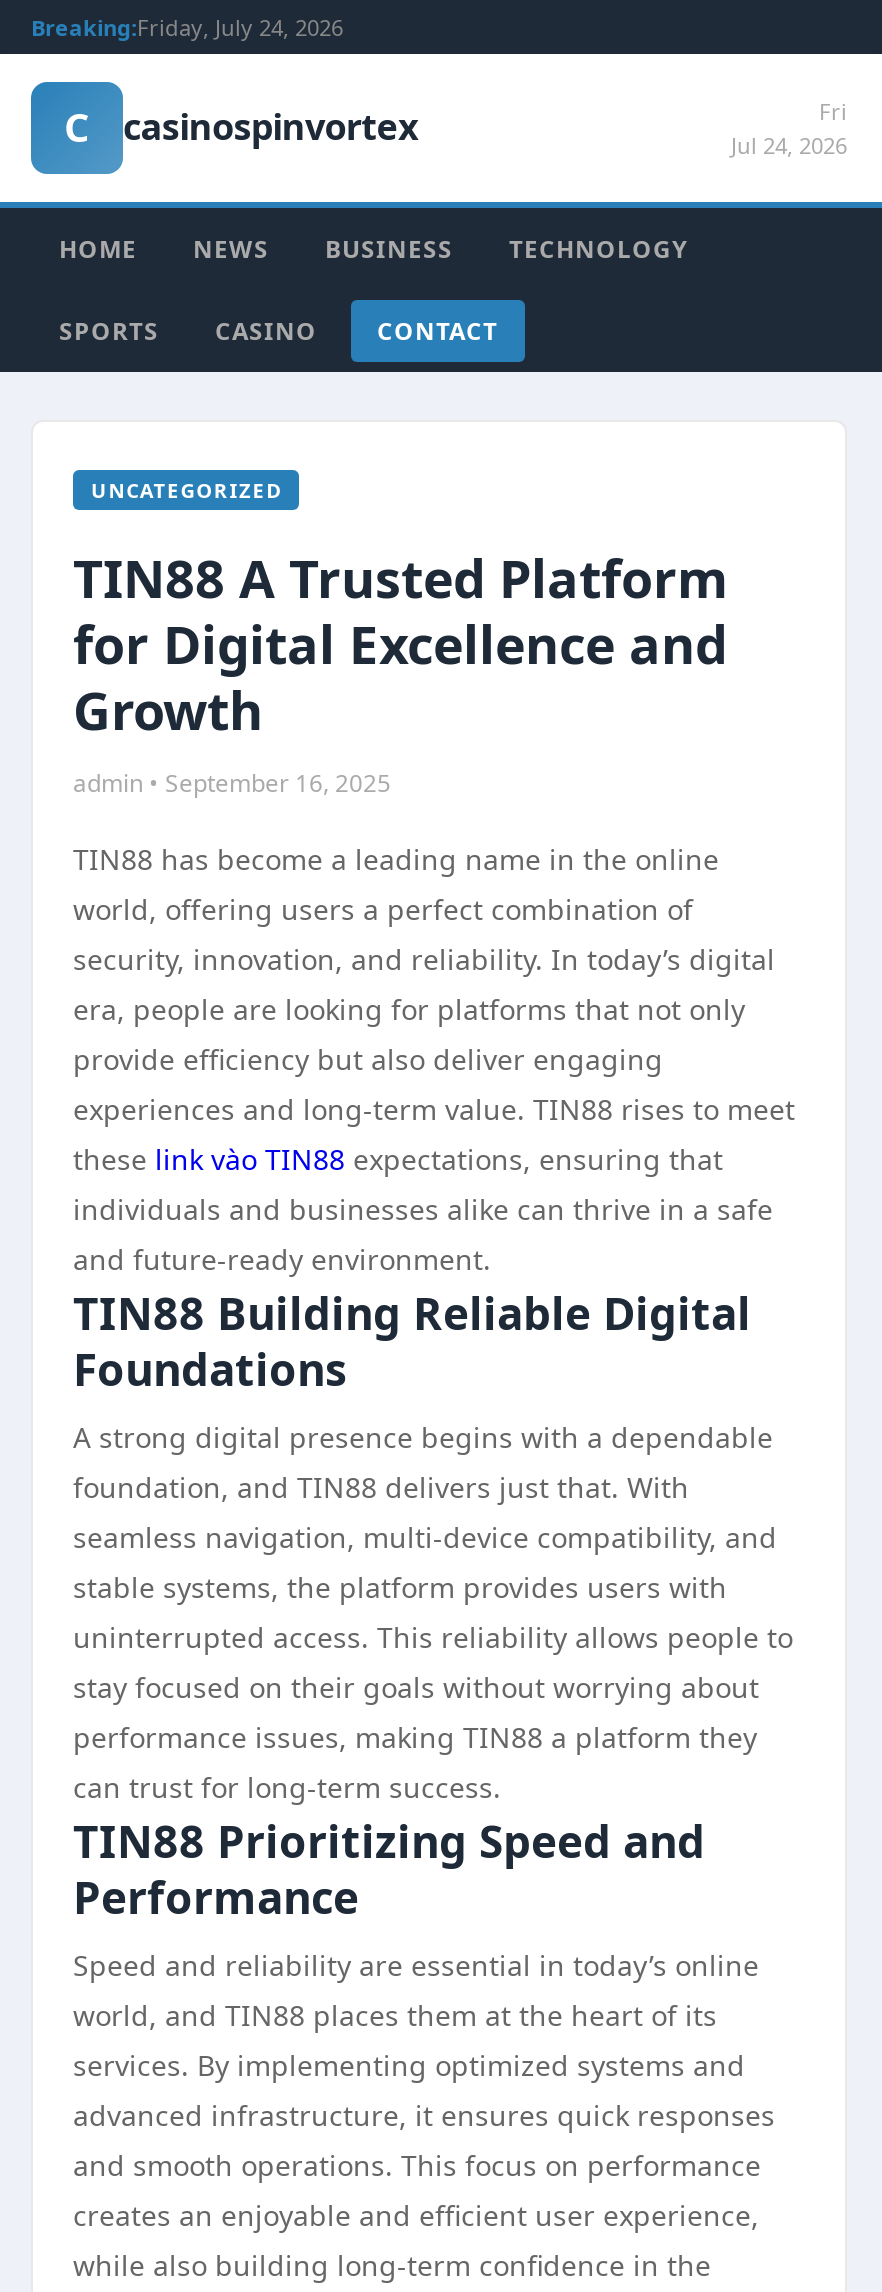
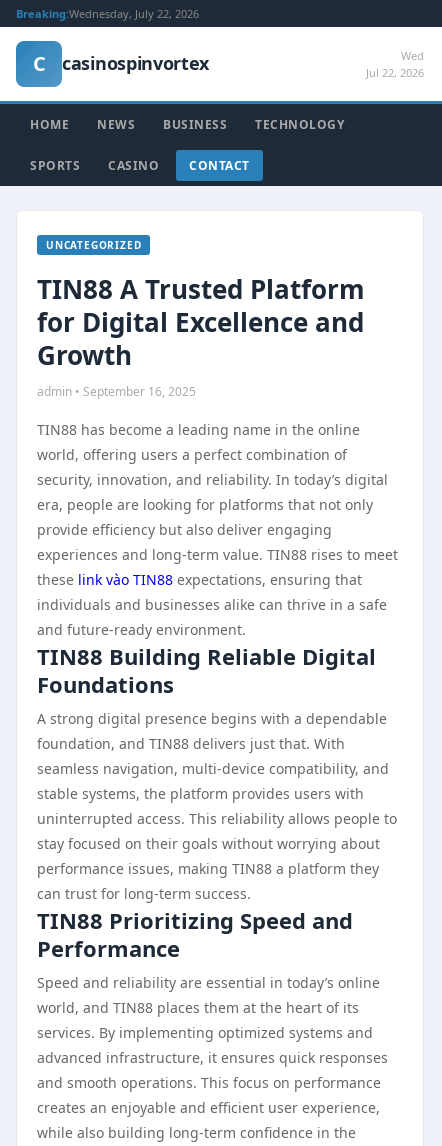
[31,12,343,42] Breaking:Friday, July 24, 2026 -> [16,6,199,21] Breaking:Wednesday, July 22, 2026
[731,96,847,160] Fri | Jul 24, 2026 -> [366,48,424,80] Wed | Jul 22, 2026

